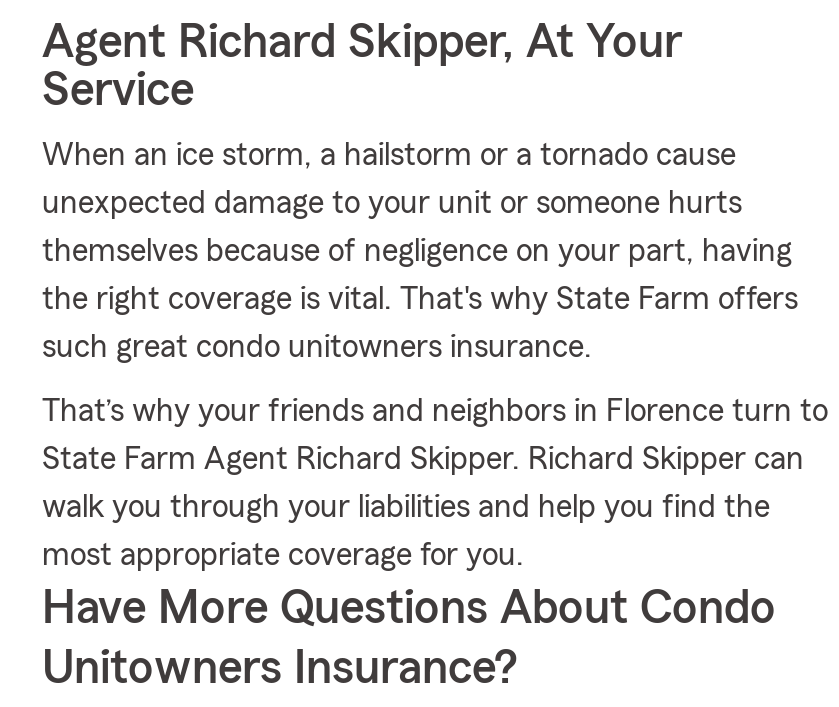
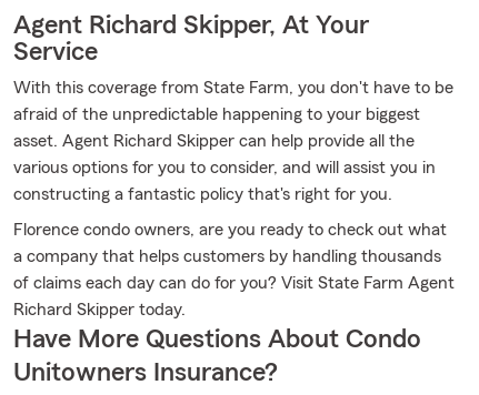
[42,139,736,171] When an ice storm, a hailstorm or a tornado cause -> [13,79,453,97] With this coverage from State Farm, you don't have to be
[42,187,742,219] unexpected damage to your unit or someone hurts -> [13,105,420,123] afraid of the unpredictable happening to your biggest
[42,235,792,267] themselves because of negligence on your part, having -> [13,132,415,150] asset. Agent Richard Skipper can help provide all the
[42,283,798,315] the right coverage is vital. That's why State Farm offers -> [13,159,436,176] various options for you to consider, and will assist you in
[42,331,592,363] such great condo unitowners insurance. -> [13,185,392,203] constructing a fantastic policy that's right for you.
[42,395,828,427] That’s why your friends and neighbors in Florence turn to -> [13,221,447,239] Florence condo owners, are you ready to check out what
[42,443,804,475] State Farm Agent Richard Skipper. Richard Skipper can -> [13,247,441,265] a company that helps customers by handling thousands
[42,491,770,523] walk you through your liabilities and help you find the -> [13,274,455,292] of claims each day can do for you? Visit State Farm Agent
[42,539,524,571] most appropriate coverage for you. -> [13,301,186,318] Richard Skipper today.

